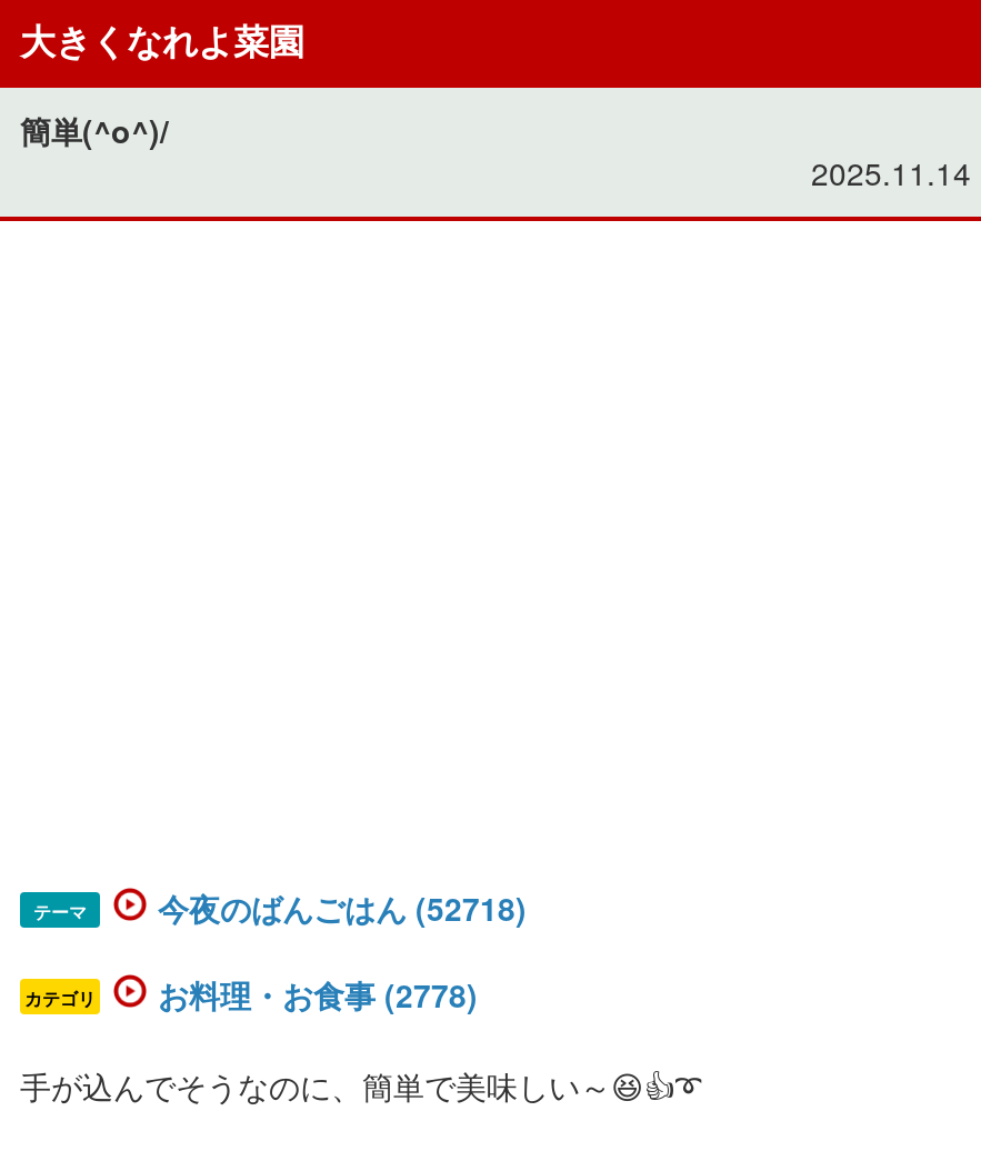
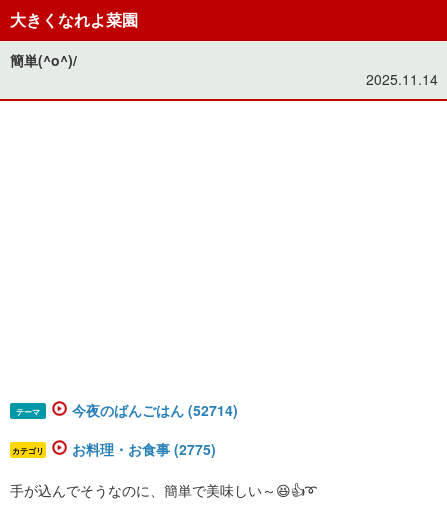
[158,885,527,929] 今夜のばんごはん (52718) -> [72,400,238,420] 今夜のばんごはん (52714)
[158,972,478,1016] お料理・お食事 (2778) -> [72,439,216,459] お料理・お食事 (2775)

